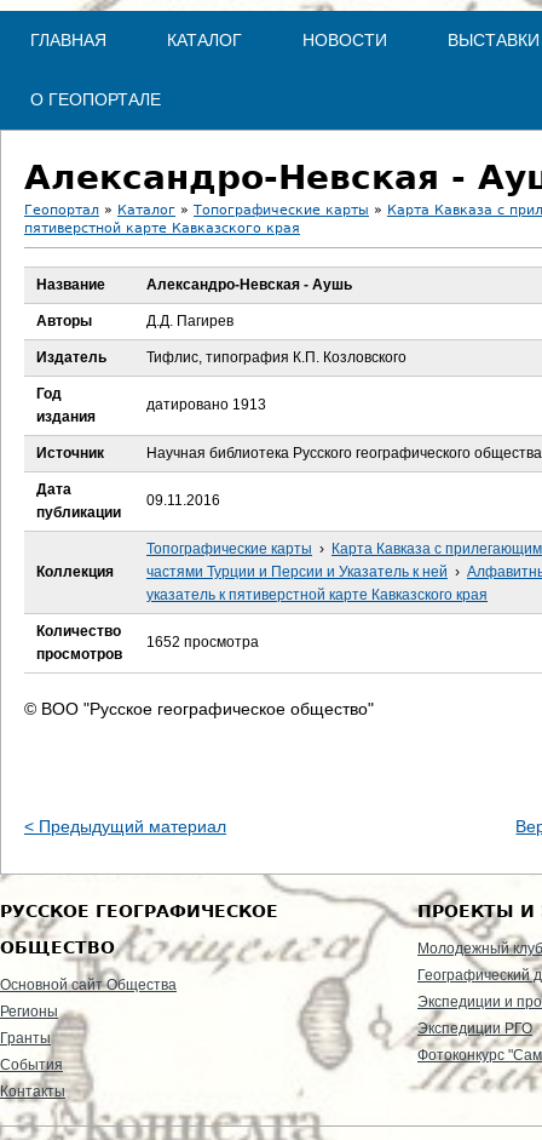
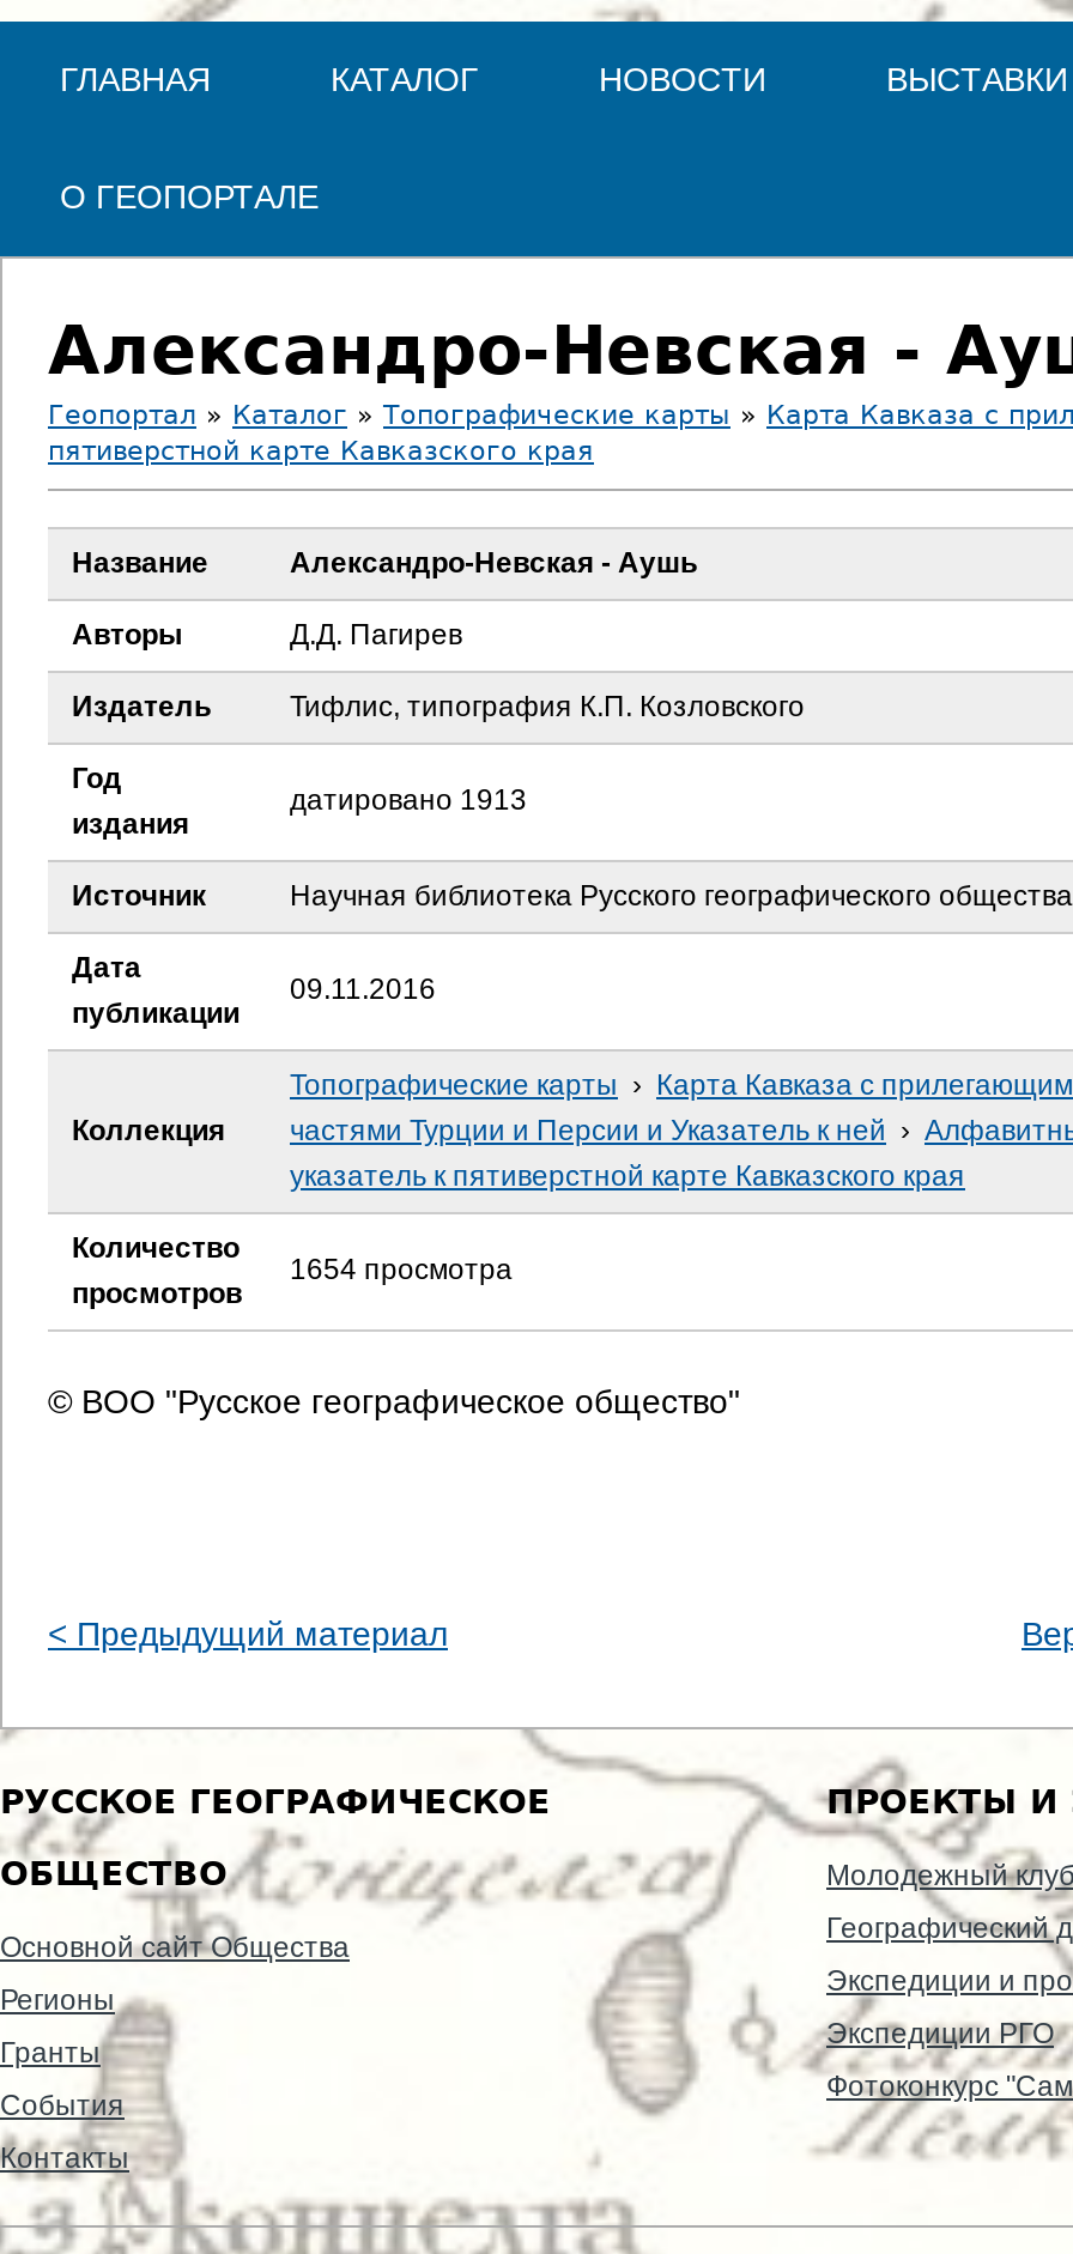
[146,634,259,651] 1652 просмотра -> [290,1253,513,1286] 1654 просмотра

